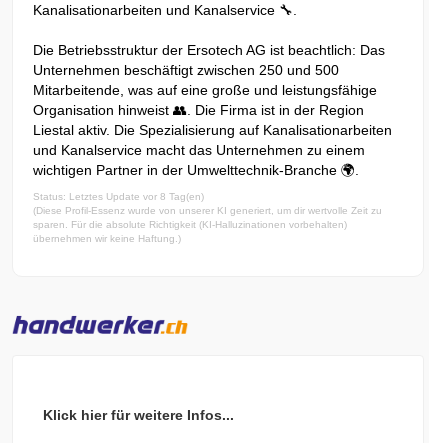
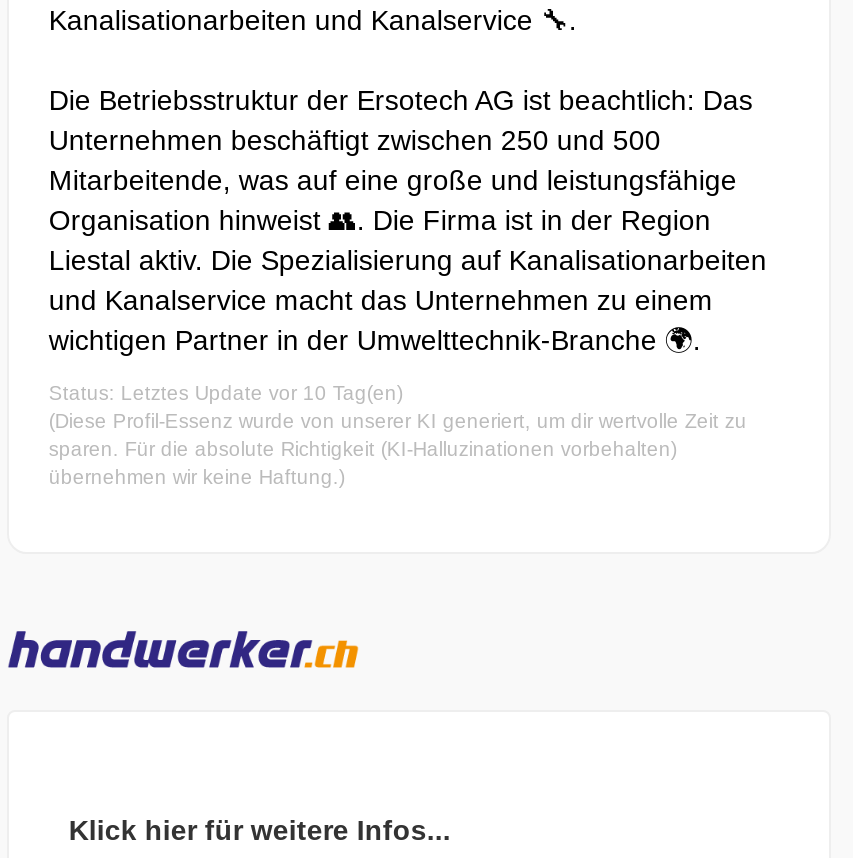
[33,191,204,202] Status: Letztes Update vor 8 Tag(en) -> [49,383,403,405] Status: Letztes Update vor 10 Tag(en)

